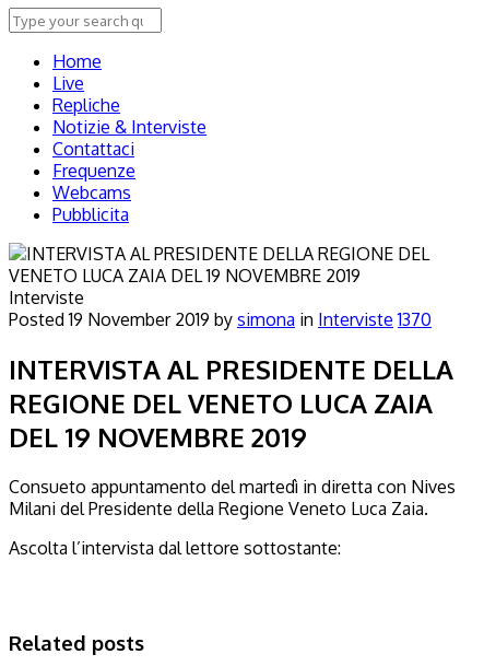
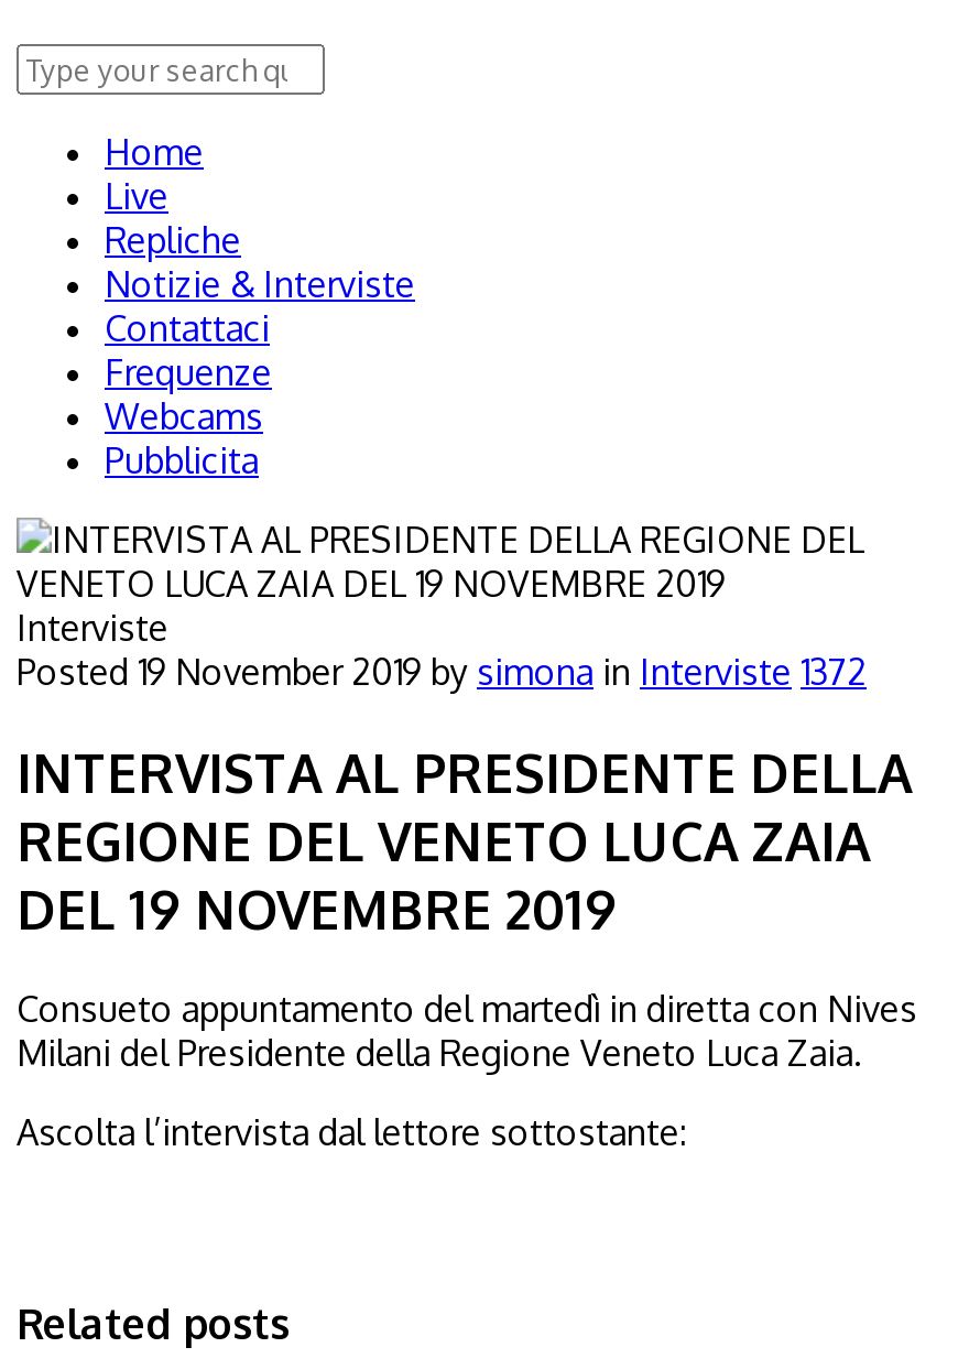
[9,308,432,330] Posted 19 November 2019 by simona in Interviste 1370 -> [17,650,867,694] Posted 19 November 2019 by simona in Interviste 1372

